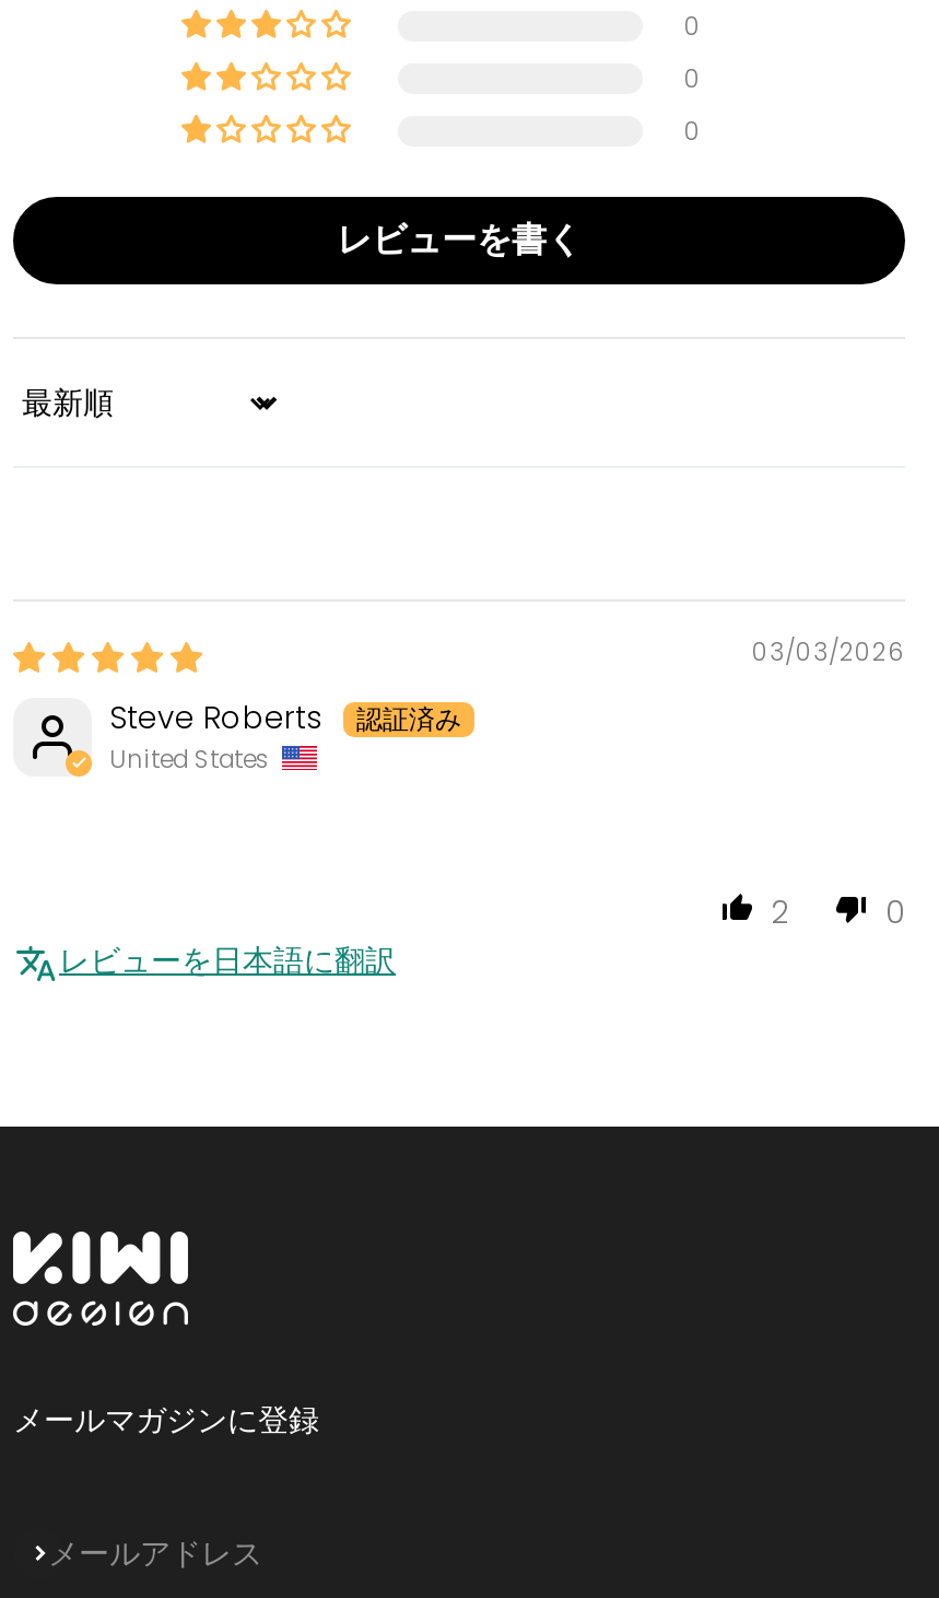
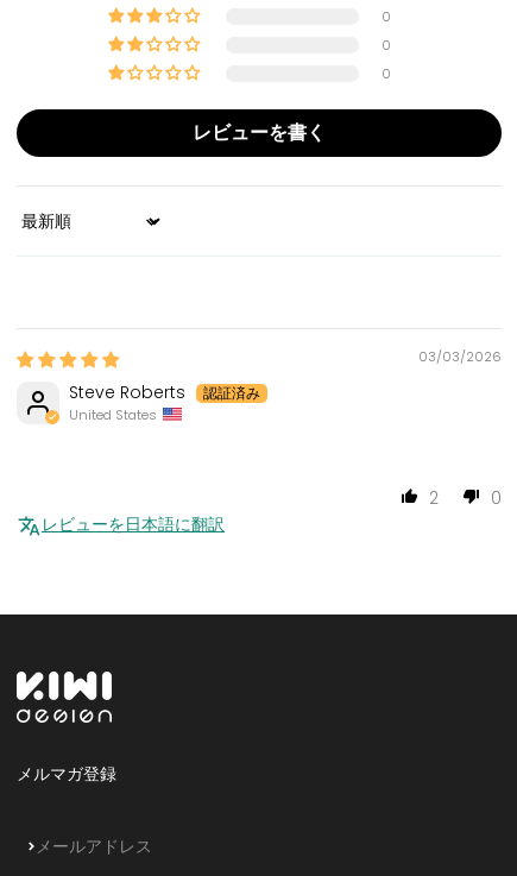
[13,1397,319,1441] メールマガジンに登録 -> [17,761,121,785] メルマガ登録

